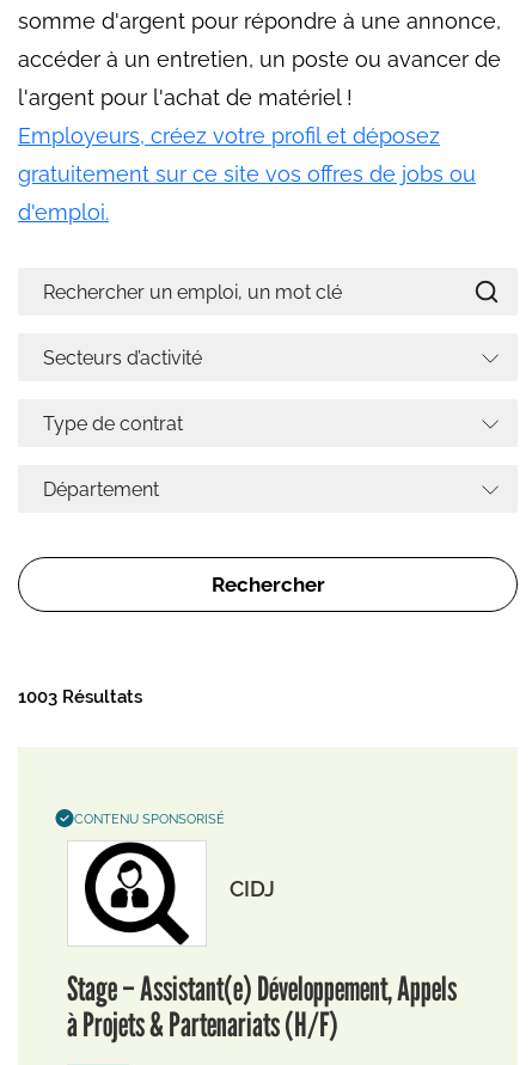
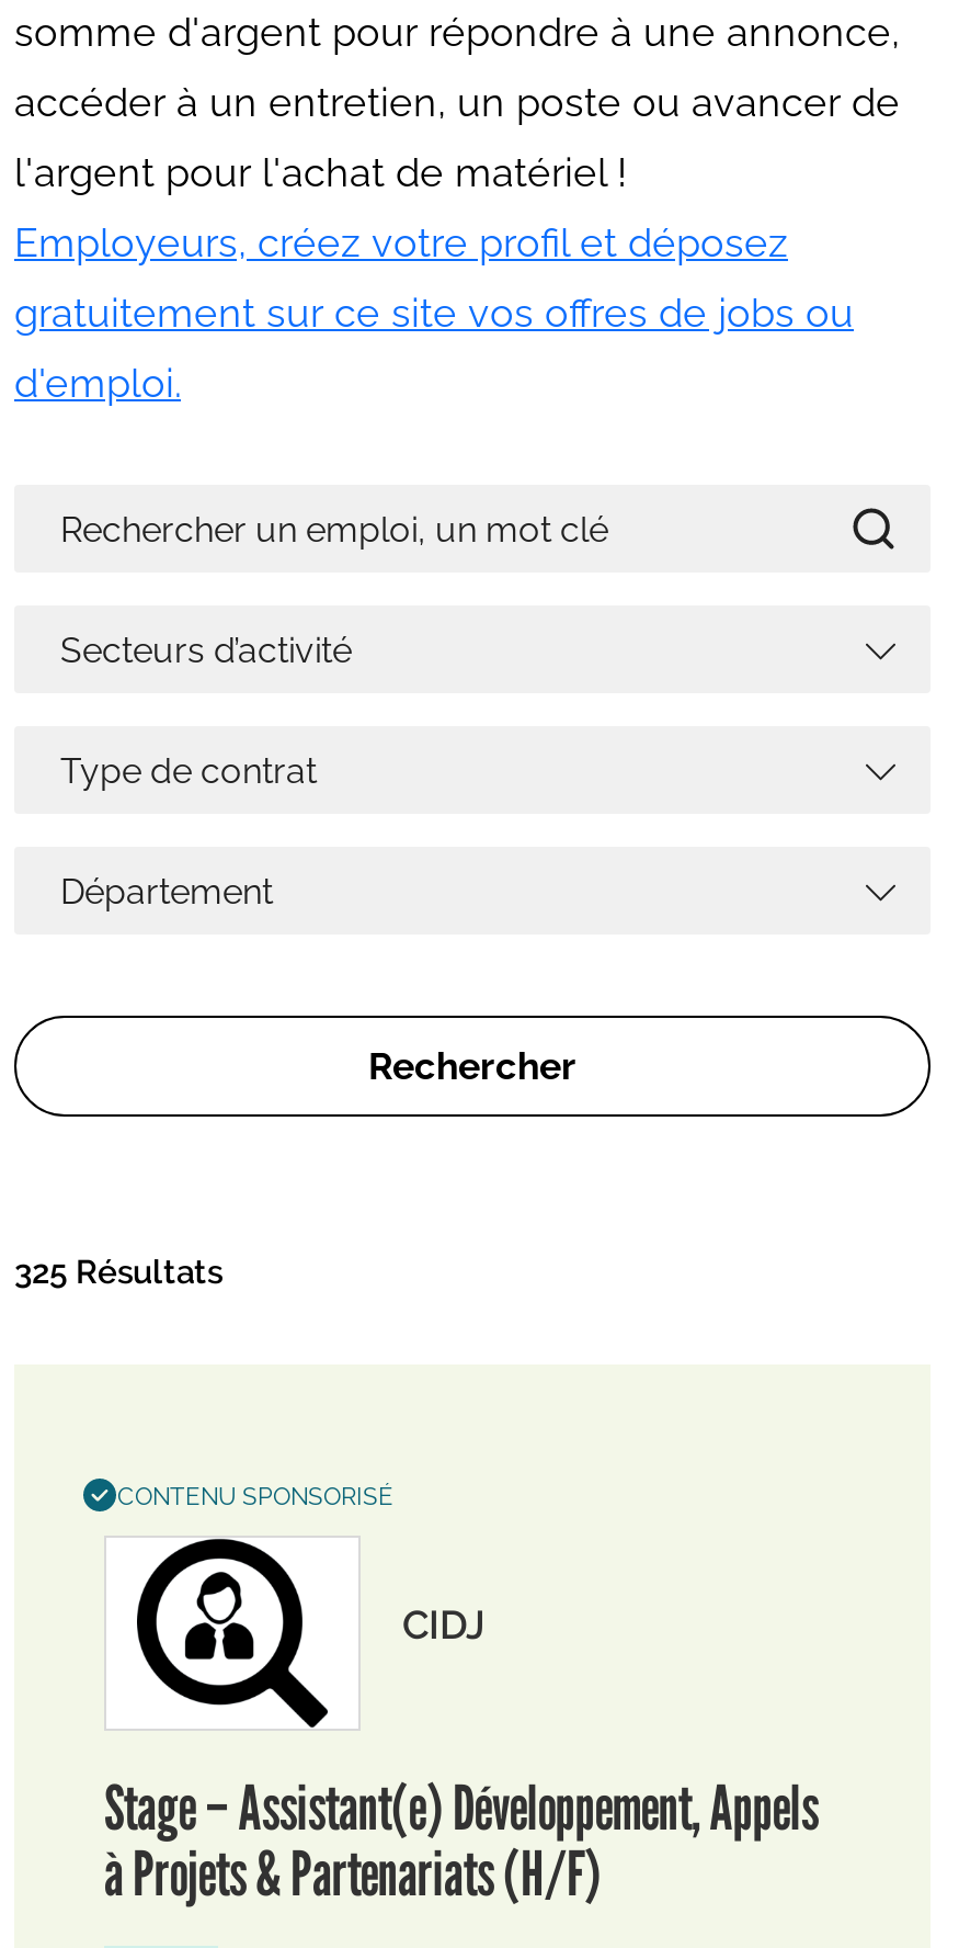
[18,687,142,708] 1003 Résultats -> [14,1254,222,1293] 325 Résultats

